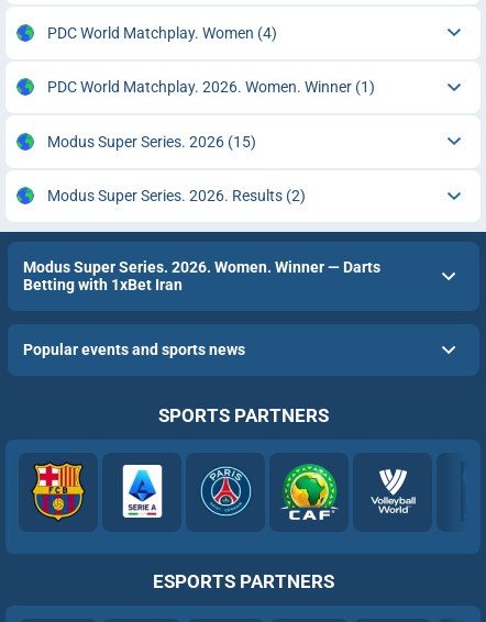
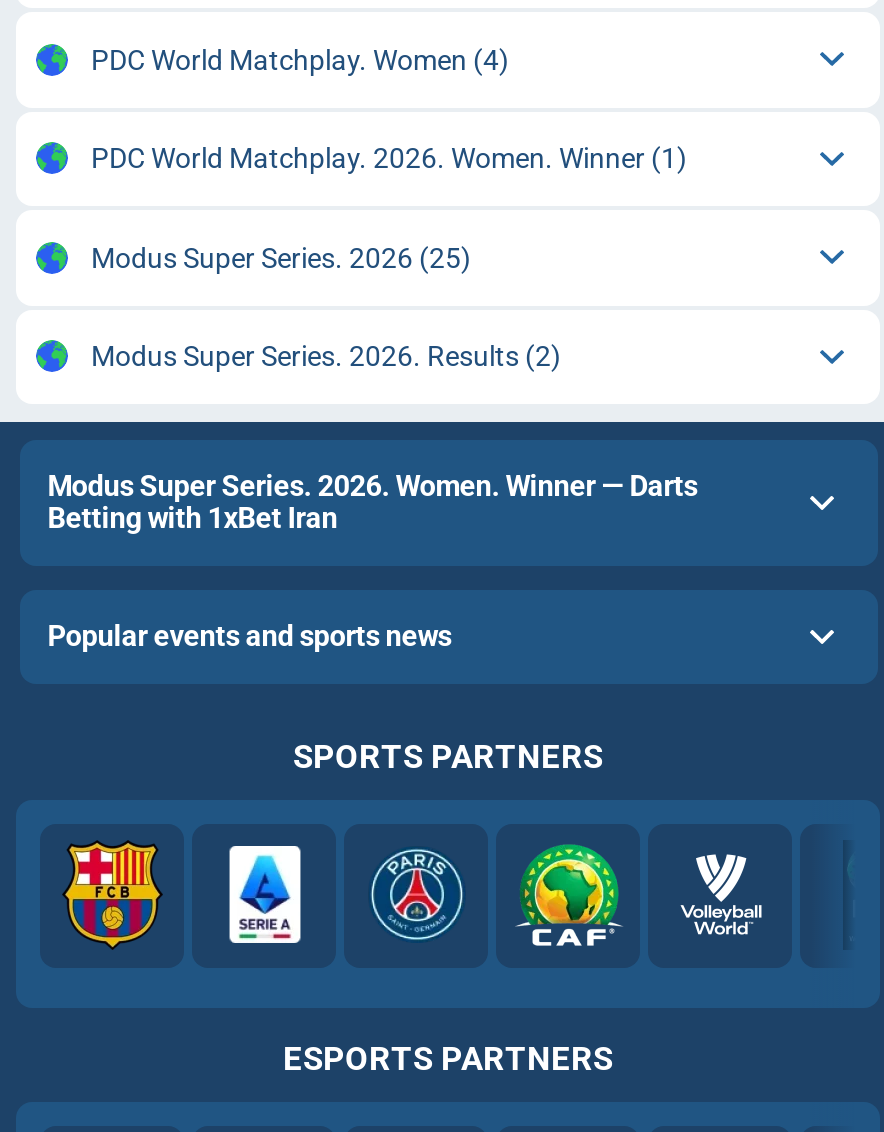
[47,133,256,150] Modus Super Series. 2026 (15) -> [91,242,471,274] Modus Super Series. 2026 (25)

